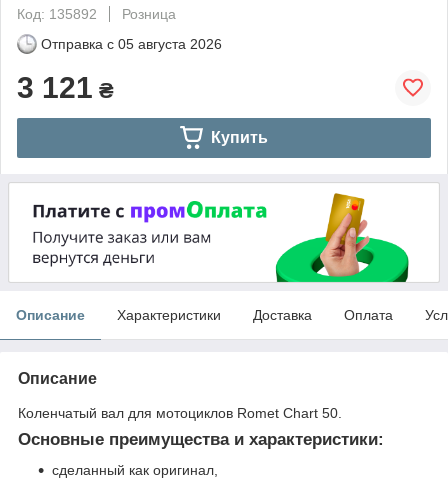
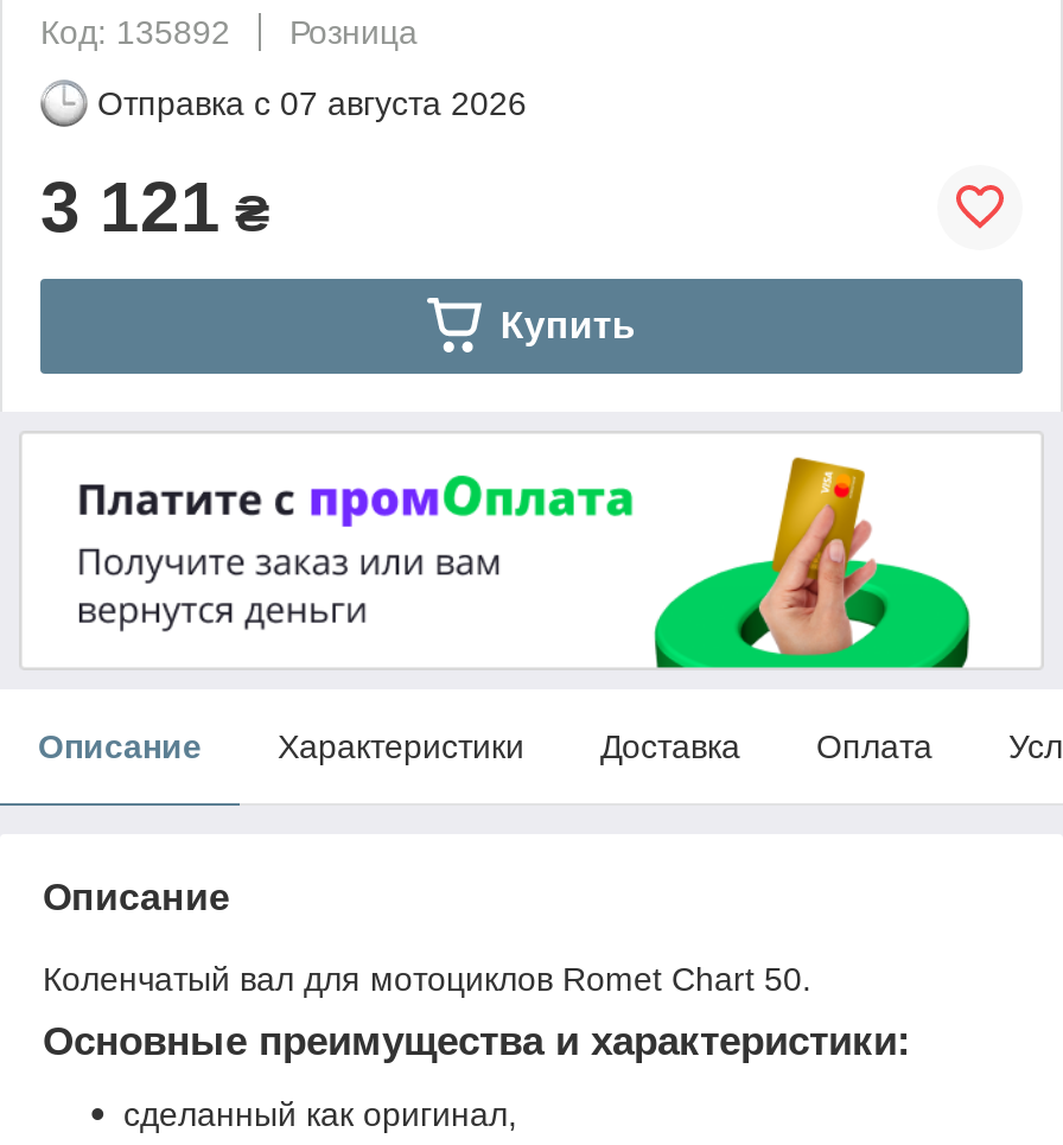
[41,36,222,52] Отправка с 05 августа 2026 -> [97,84,527,122] Отправка с 07 августа 2026

